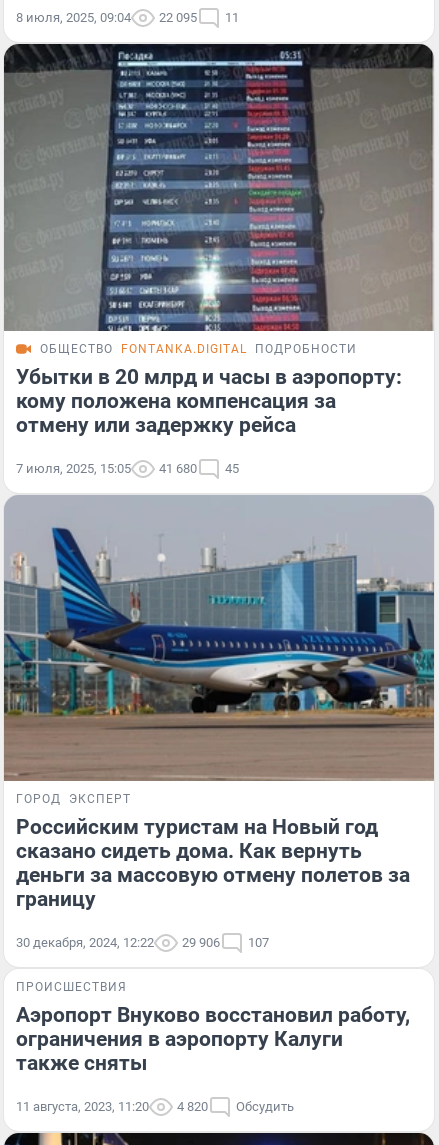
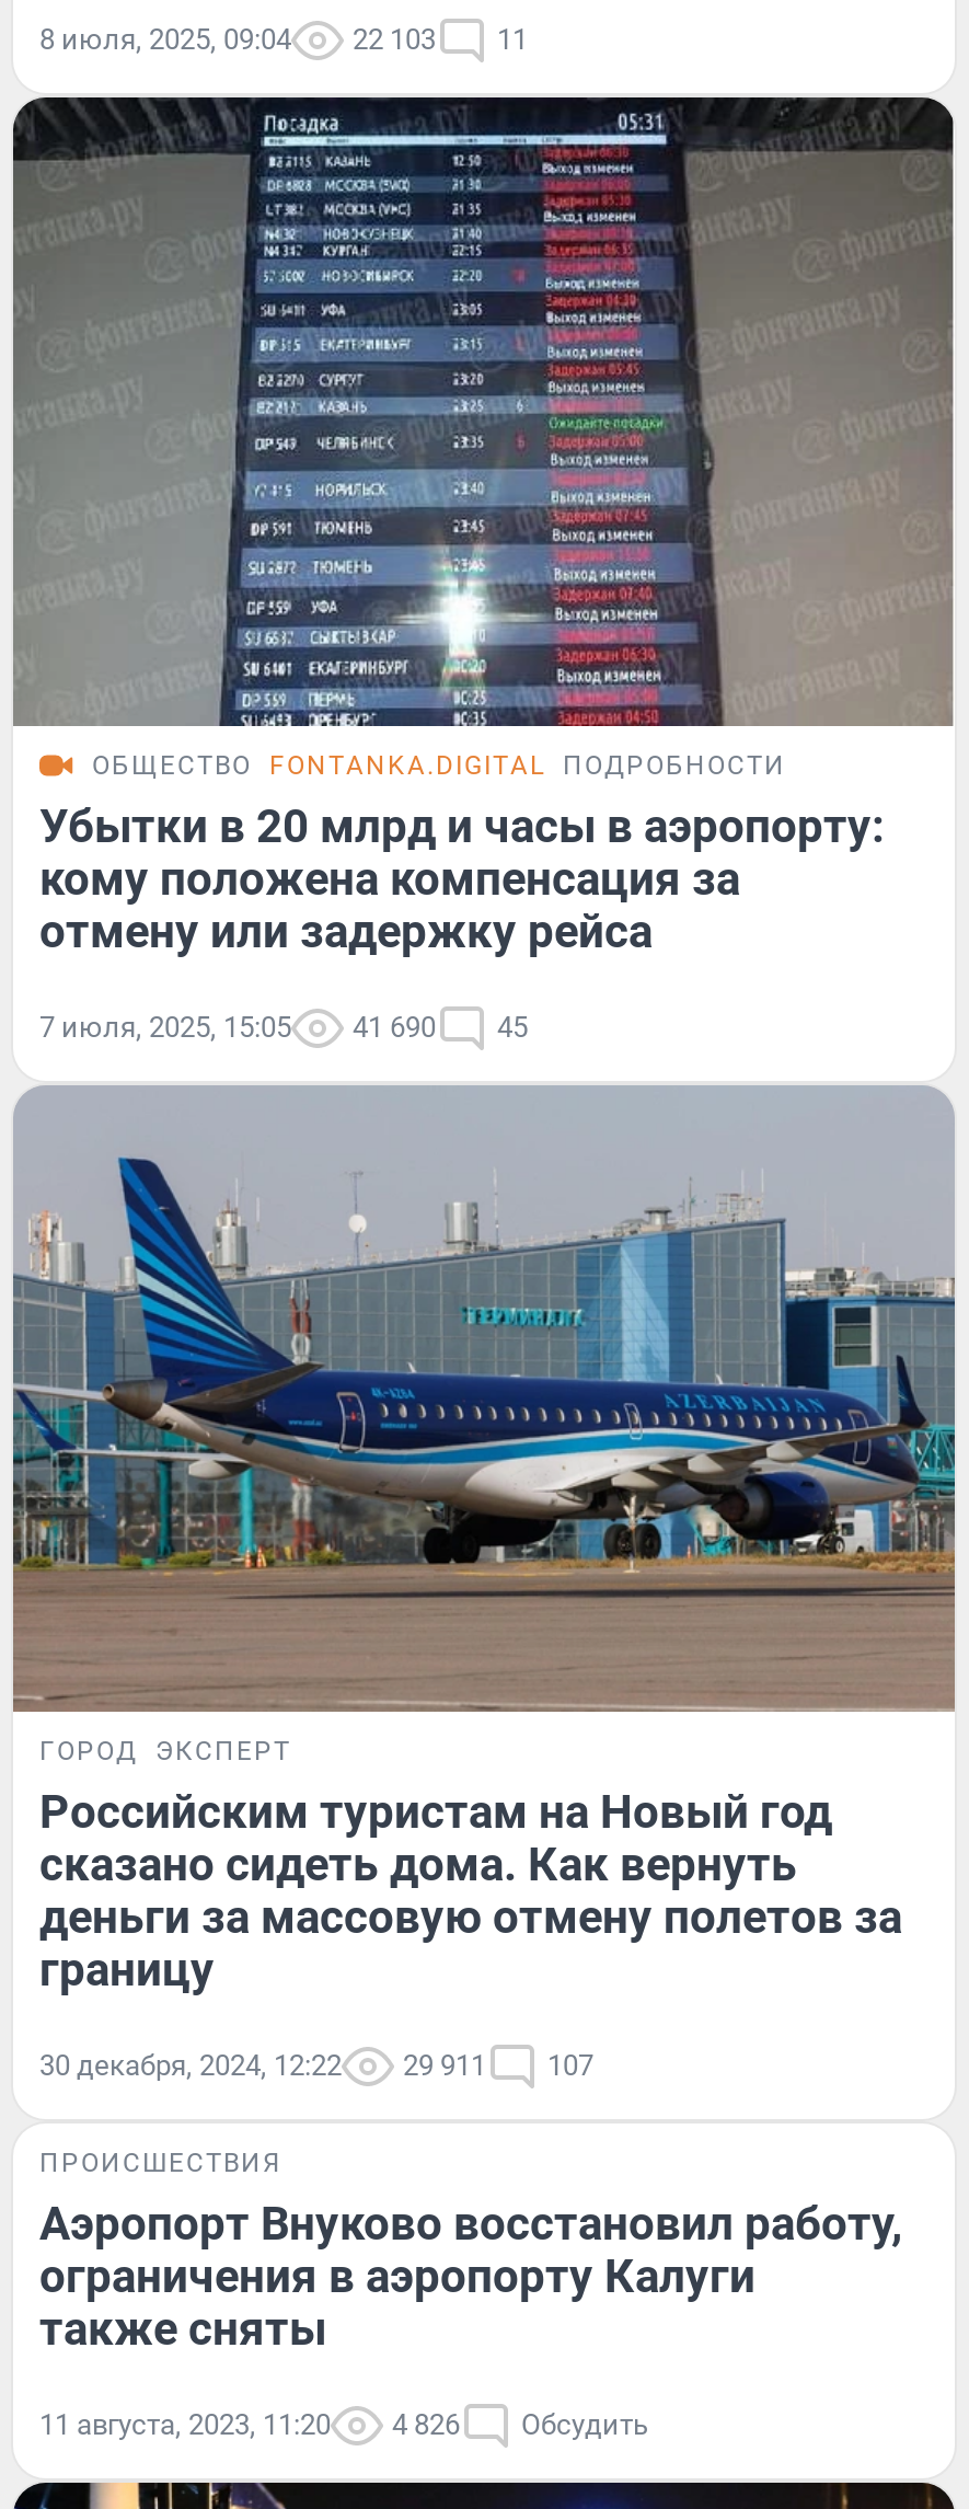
[16,10,239,25] 8 июля, 2025, 09:04 22 095 11 -> [39,23,528,56] 8 июля, 2025, 09:04 22 103 11
[16,461,239,476] 7 июля, 2025, 15:05 41 680 45 -> [39,1010,528,1043] 7 июля, 2025, 15:05 41 690 45
[16,935,269,950] 30 декабря, 2024, 12:22 29 906 107 -> [39,2049,593,2082] 30 декабря, 2024, 12:22 29 911 107
[16,1099,294,1114] 11 августа, 2023, 11:20 4 820 Обсудить -> [39,2409,648,2442] 11 августа, 2023, 11:20 4 826 Обсудить

